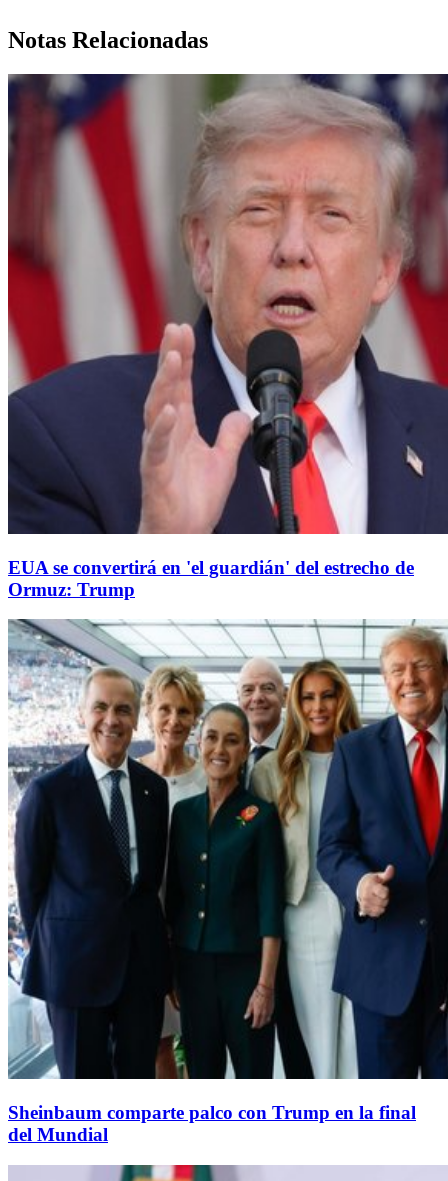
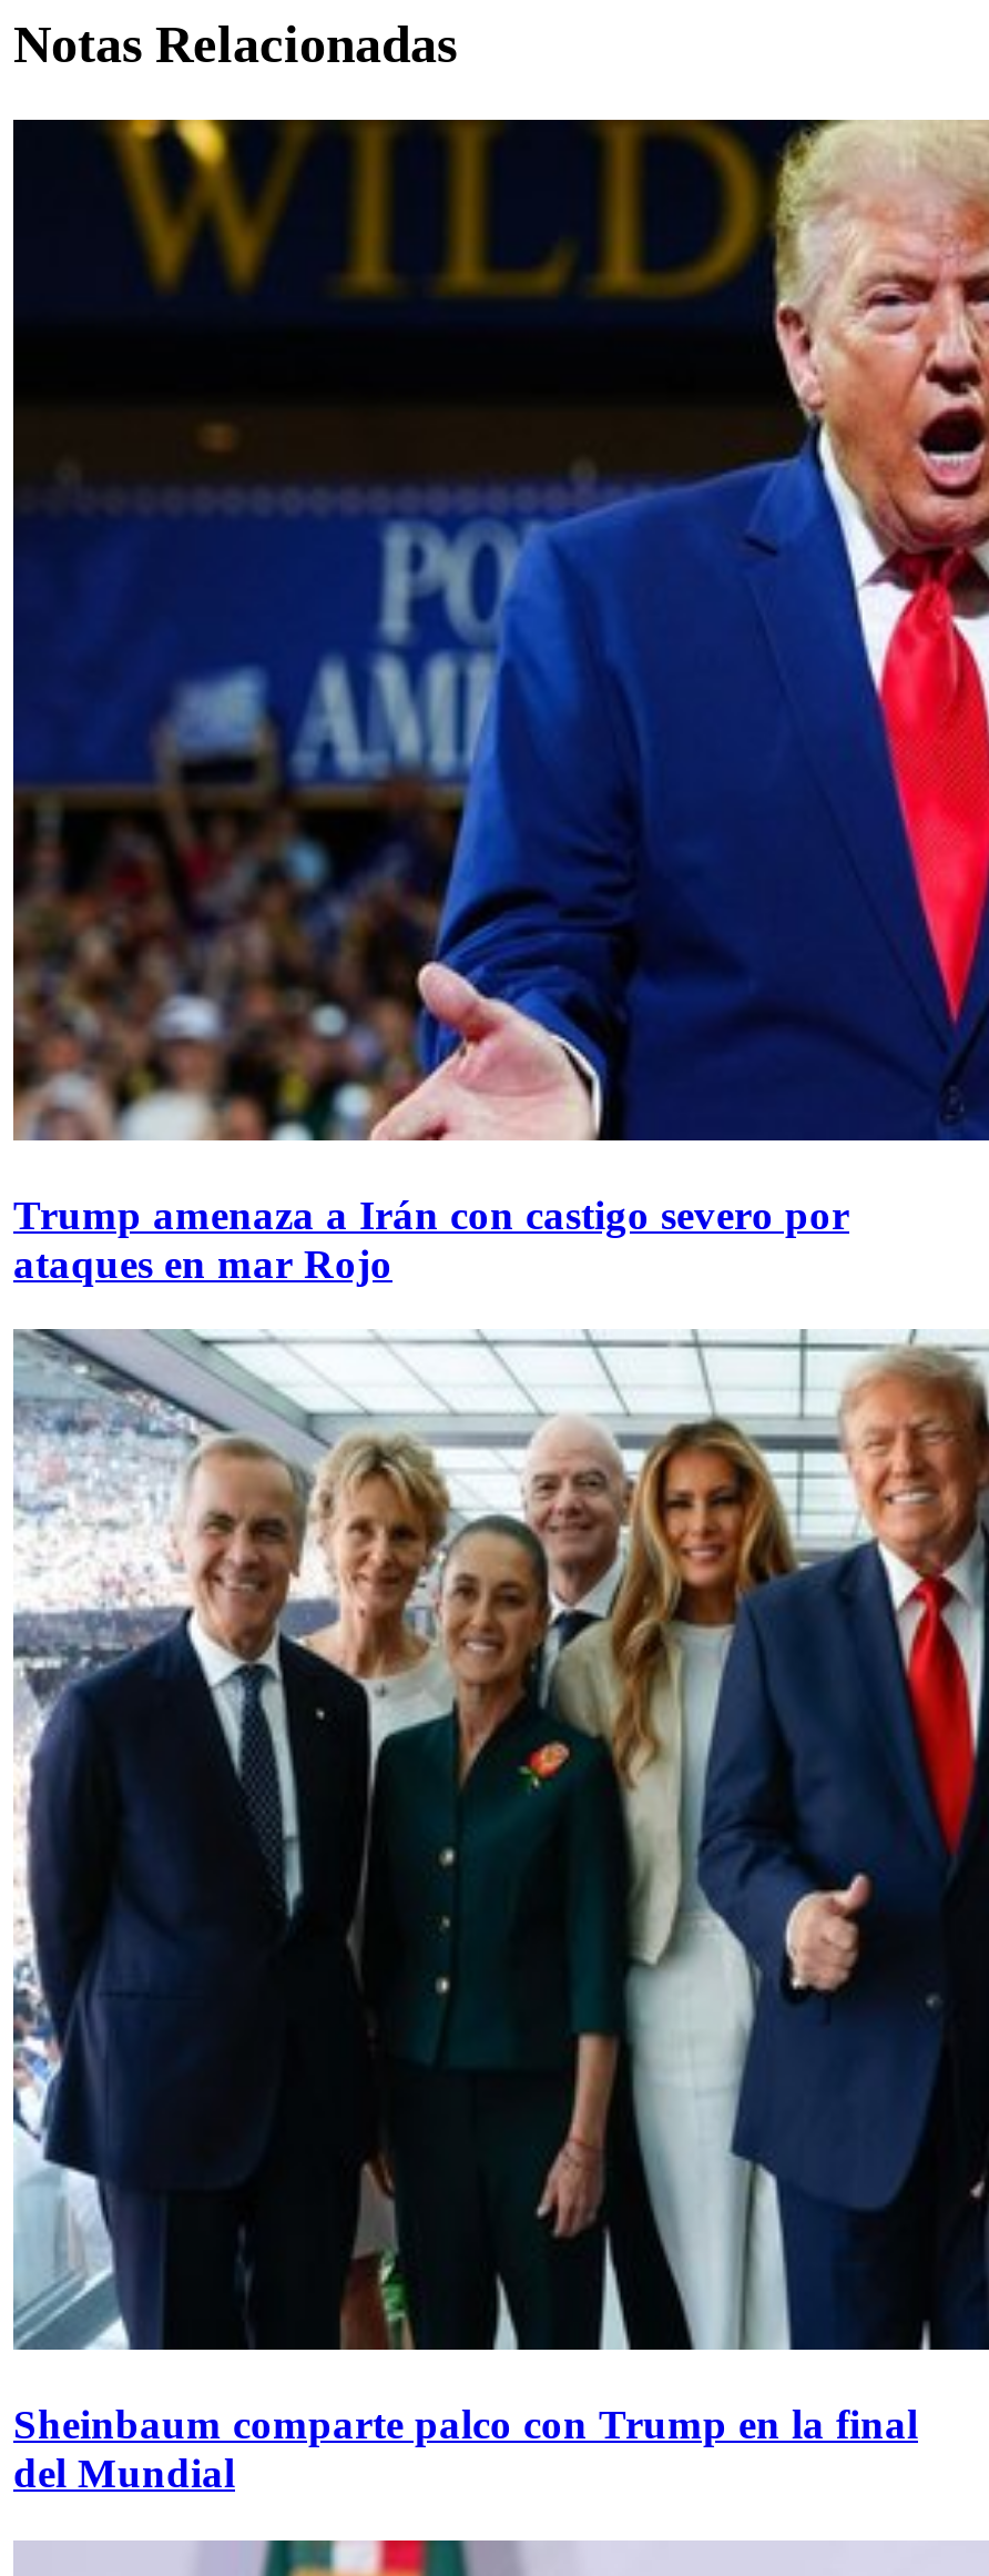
[7,73,445,600] [image] | EUA se convertirá en 'el guardián' del estrecho de | Ormuz: Trump -> [11,118,982,1286] [image] | Trump amenaza a Irán con castigo severo por | ataques en mar Rojo

